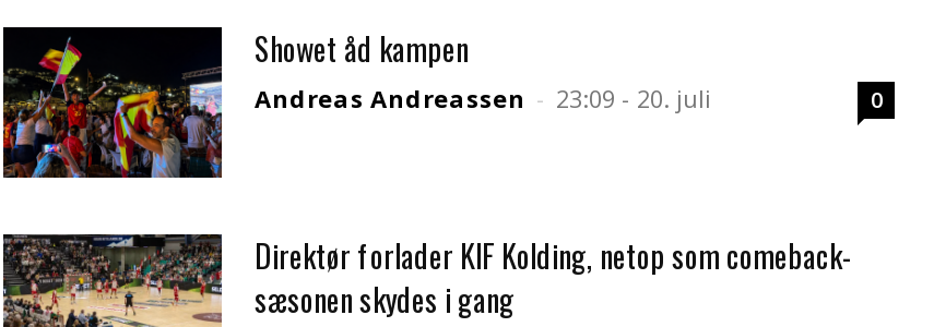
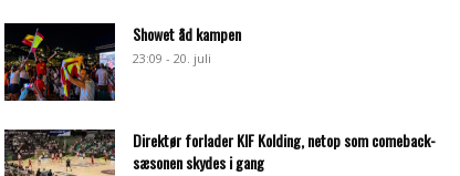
[255,82,884,115] Andreas Andreassen - 23:09 - 20. juli | 0 -> [133,49,211,66] 23:09 - 20. juli

